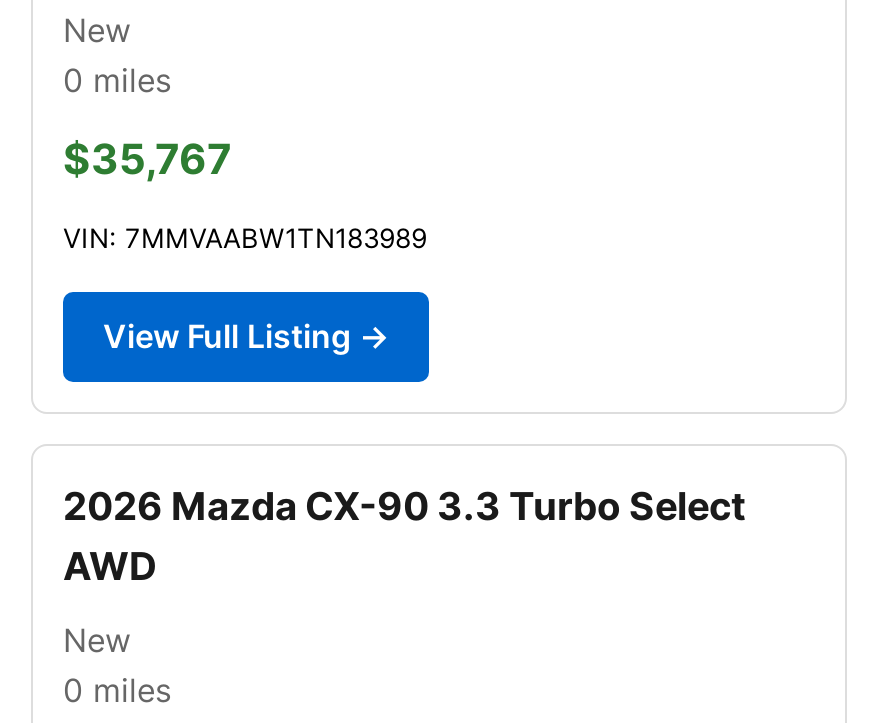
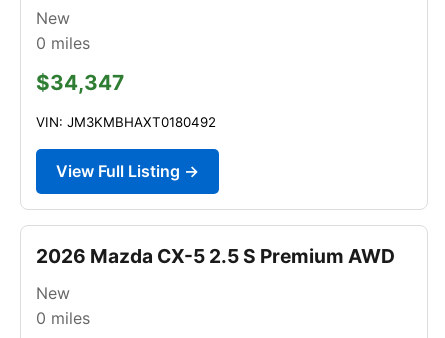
[63,134,231,184] $35,767 -> [36,70,124,95] $34,347
[63,222,427,254] VIN: 7MMVAABW1TN183989 -> [36,114,216,130] VIN: JM3KMBHAXT0180492
[63,482,745,590] 2026 Mazda CX-90 3.3 Turbo Select | AWD -> [36,244,395,268] 2026 Mazda CX-5 2.5 S Premium AWD

